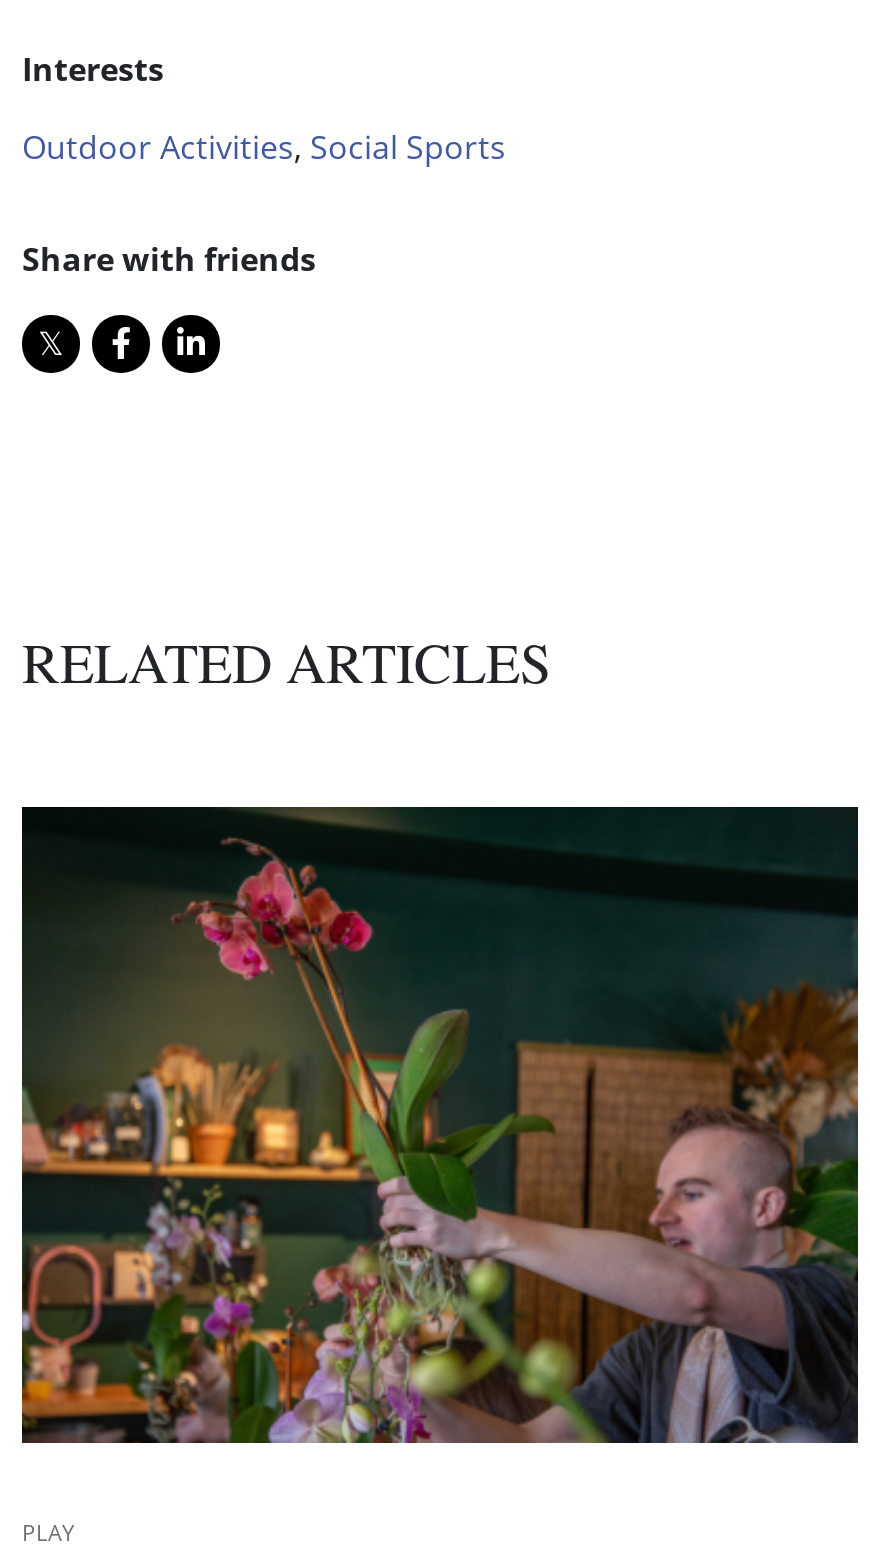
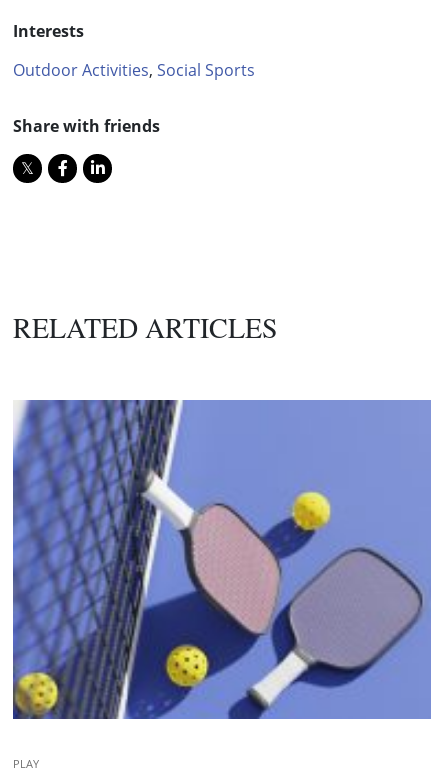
[20,805,860,1445] [image] -> [12,399,432,720] [image]

